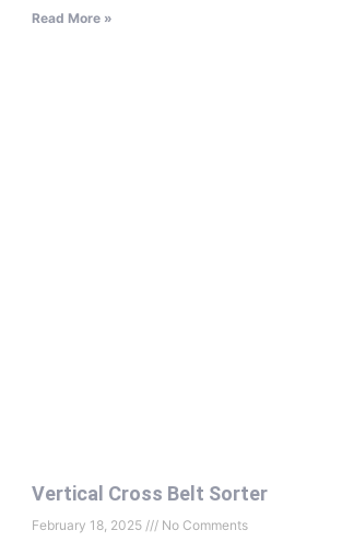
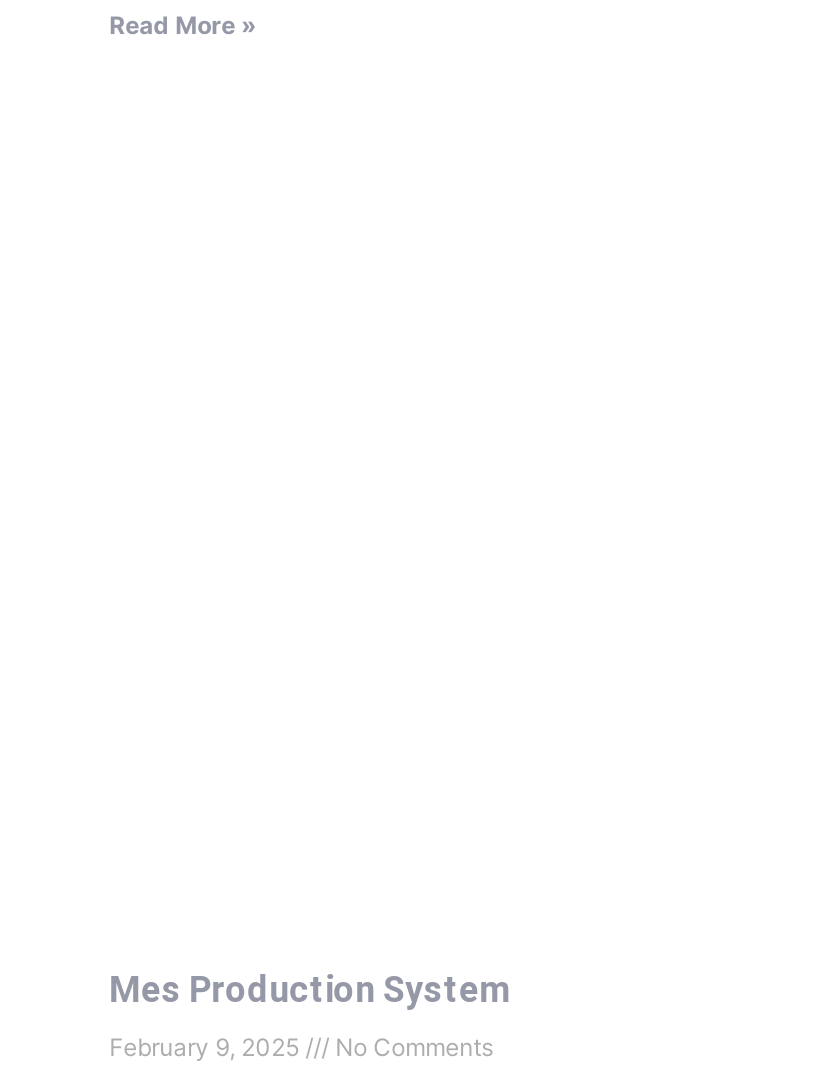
[31,482,267,505] Vertical Cross Belt Sorter -> [109,968,509,1010] Mes Production System
[31,517,248,533] February 18, 2025 No Comments -> [109,1032,493,1062] February 9, 2025 No Comments

